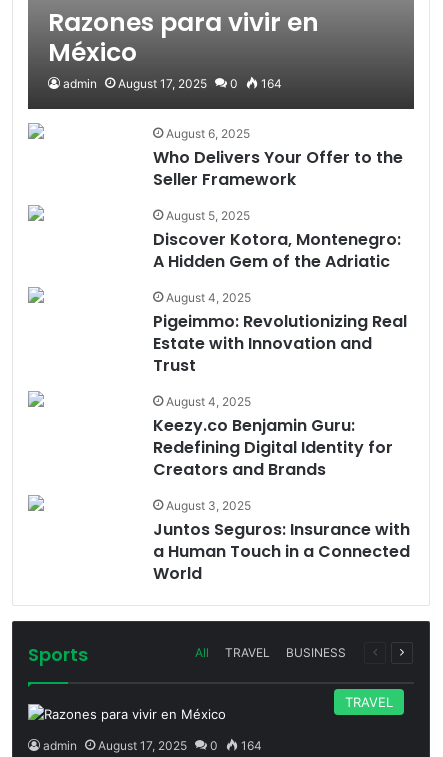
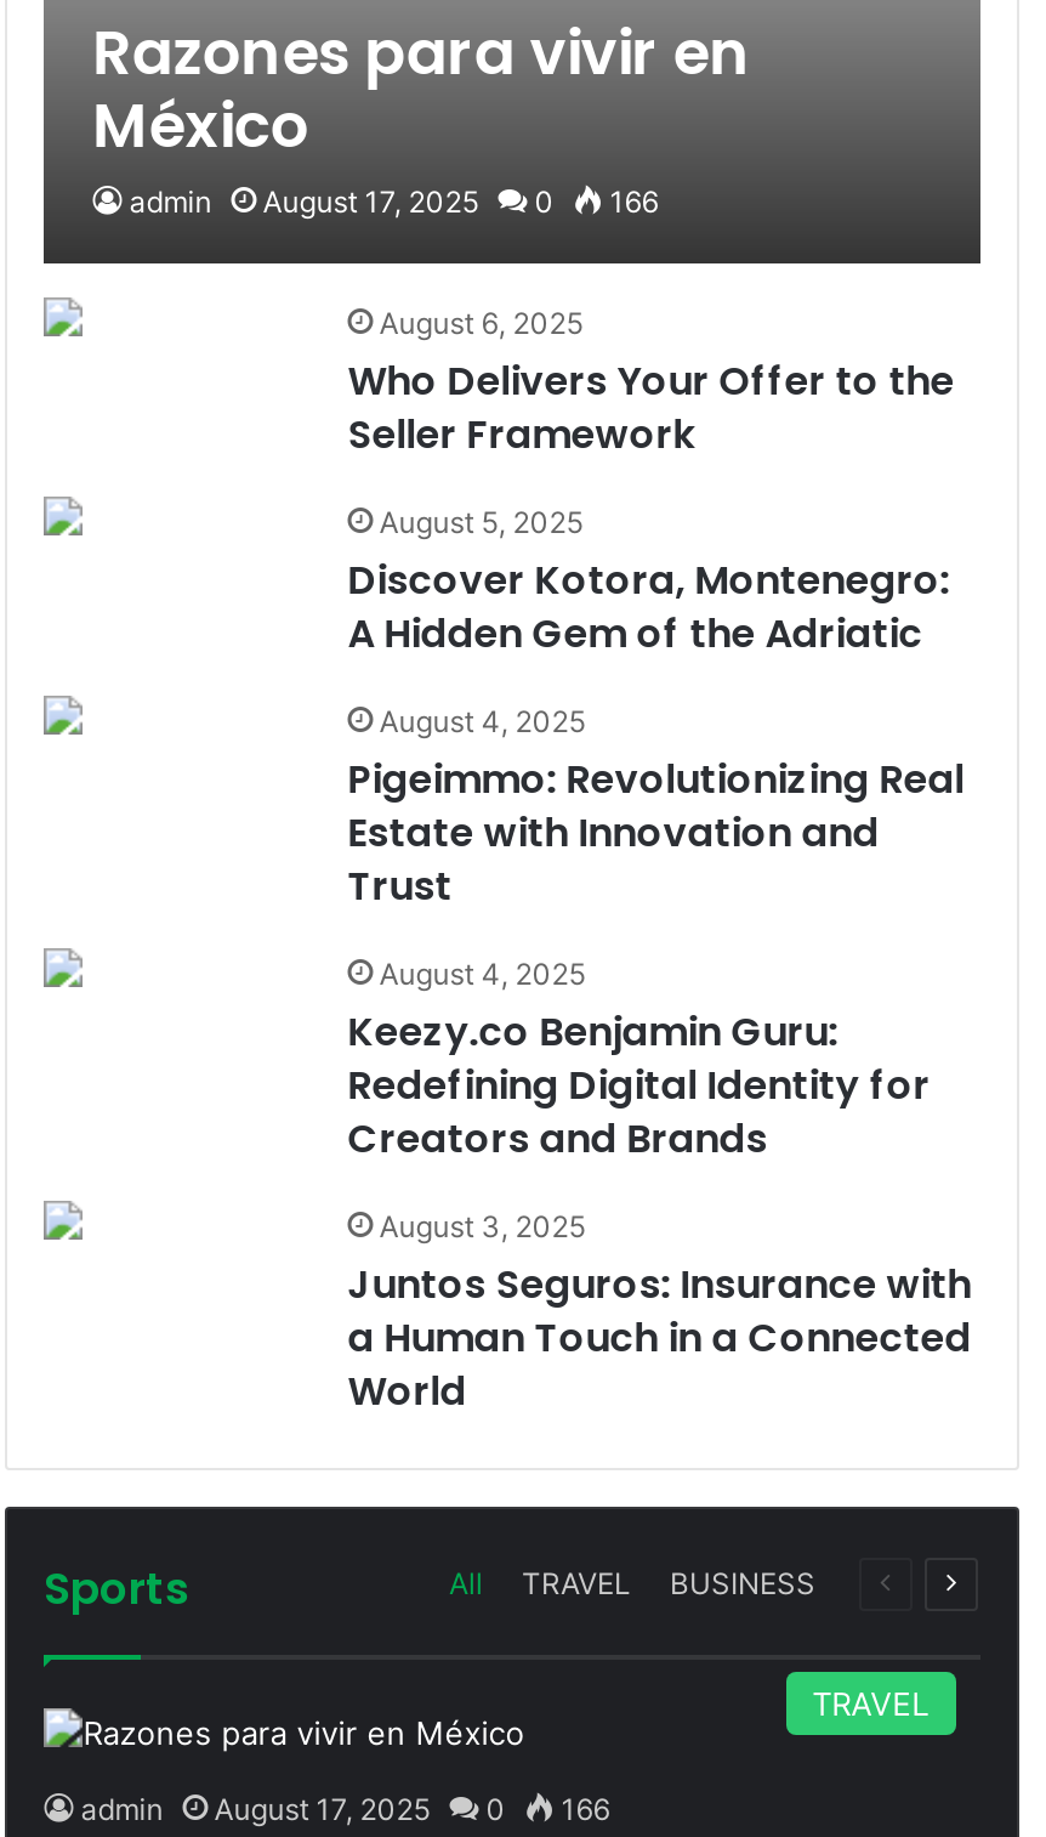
[63,76,282,91] admin August 17, 2025 0 164 -> [129,183,658,220] admin August 17, 2025 0 166
[43,738,262,753] admin August 17, 2025 0 164 -> [81,1791,610,1827] admin August 17, 2025 0 166

